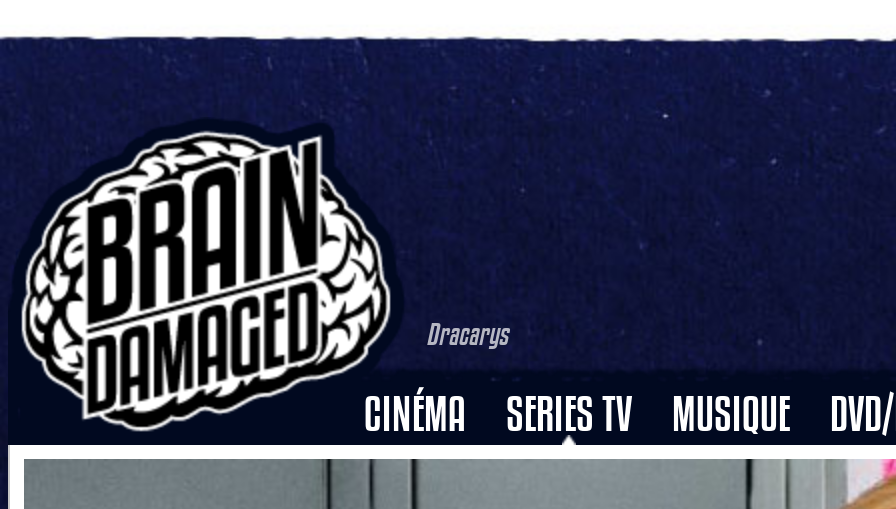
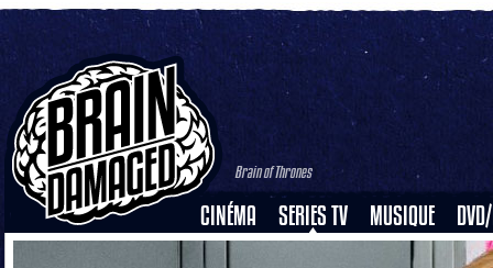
[426,317,508,351] Dracarys -> [234,163,311,181] Brain of Thrones

